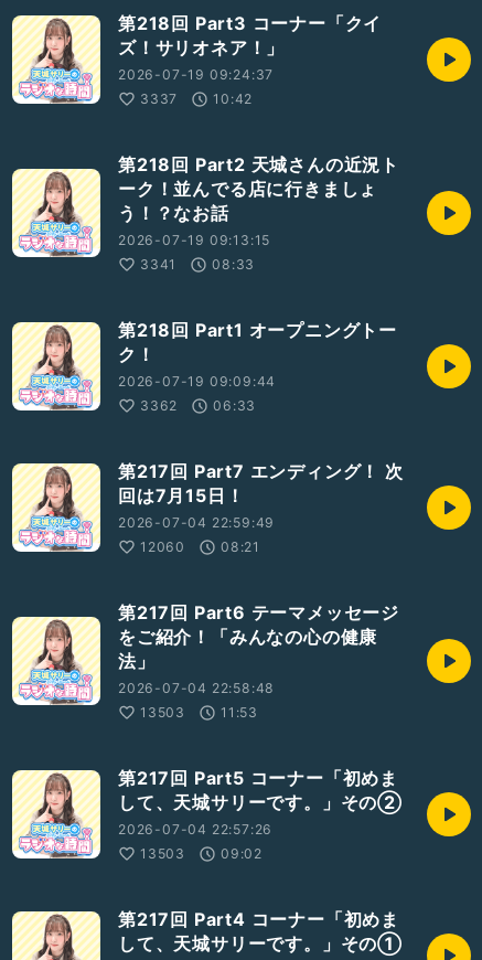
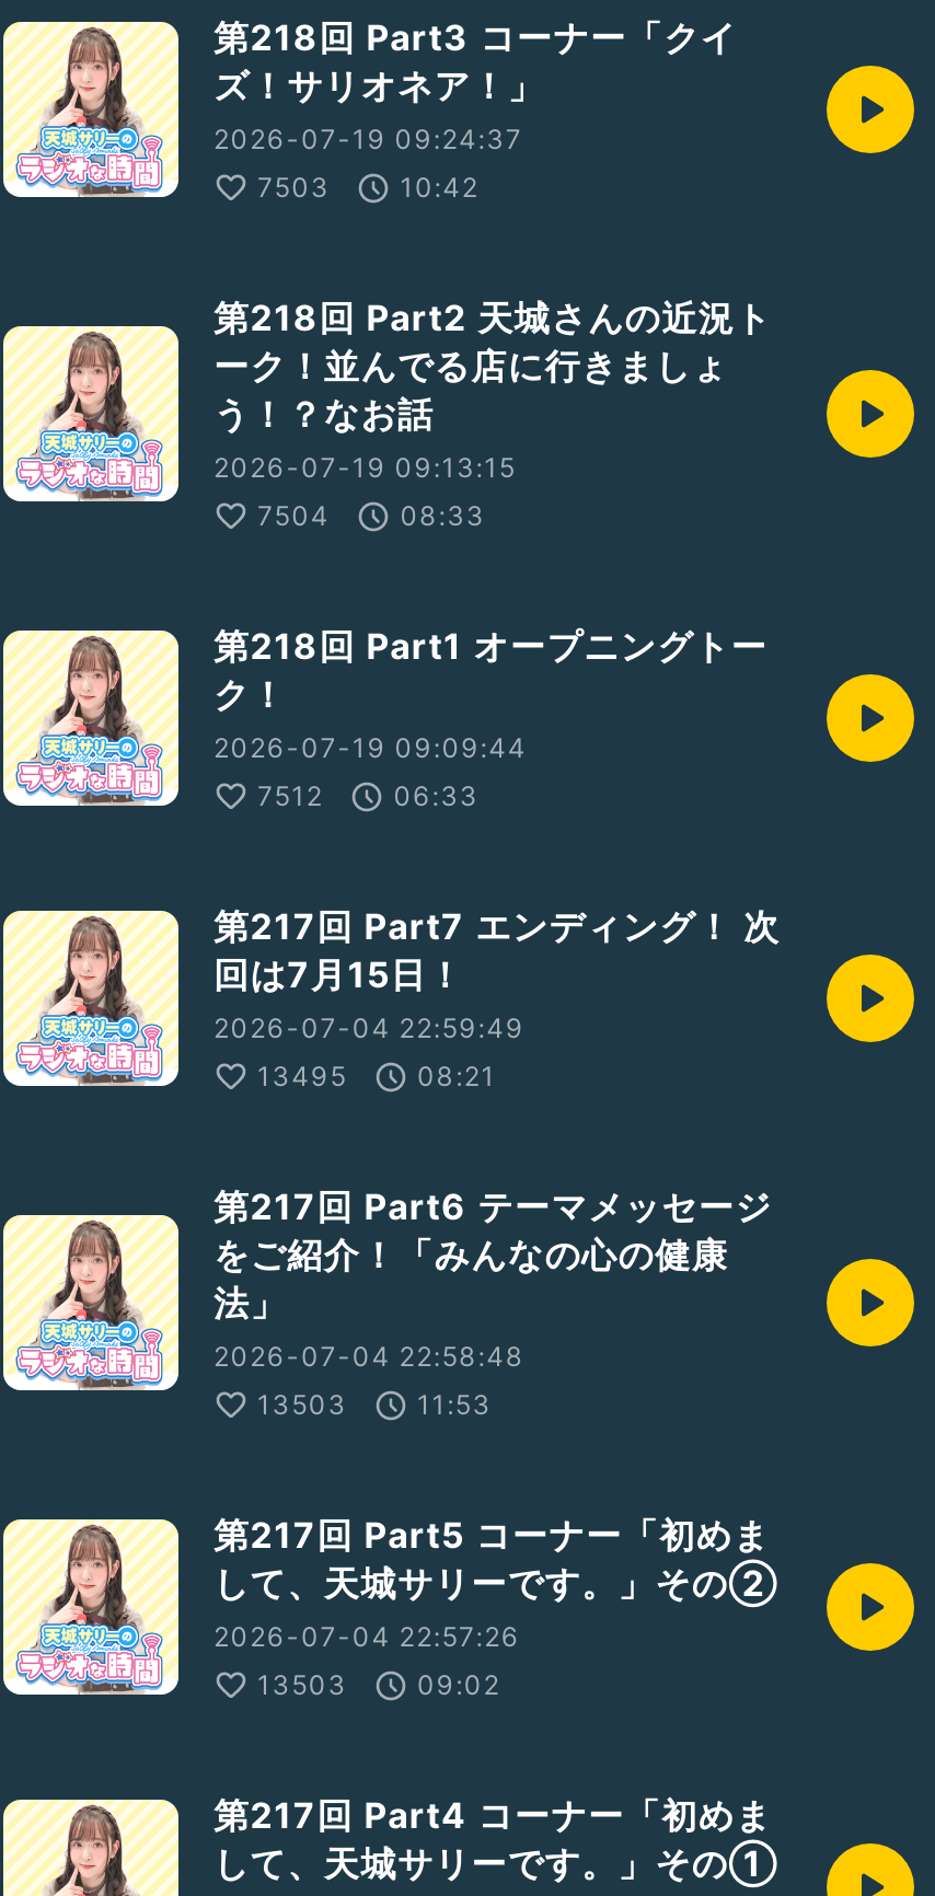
[140,91,178,107] 3337 -> [257,171,330,204] 7503
[140,256,177,273] 3341 -> [257,499,330,532] 7504
[140,397,178,414] 3362 -> [257,780,323,812] 7512
[140,539,185,555] 12060 -> [257,1060,347,1093] 13495

